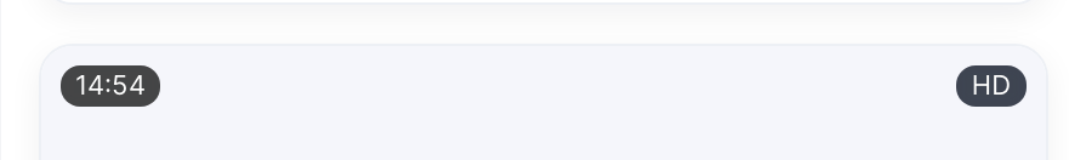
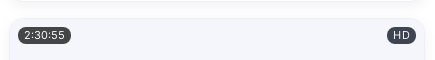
[75,67,146,101] 14:54 -> [24,28,65,42] 2:30:55

